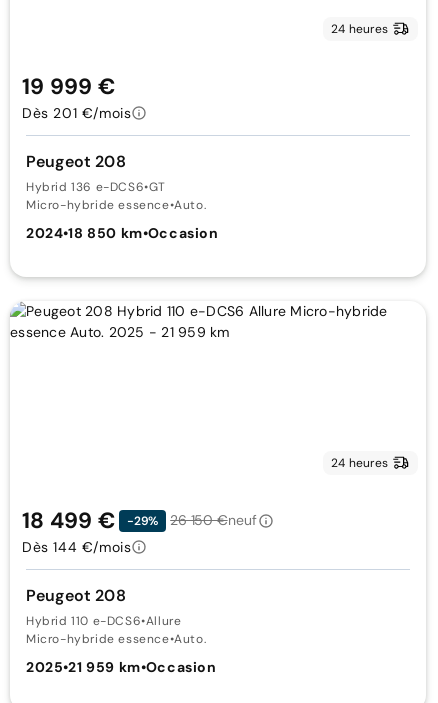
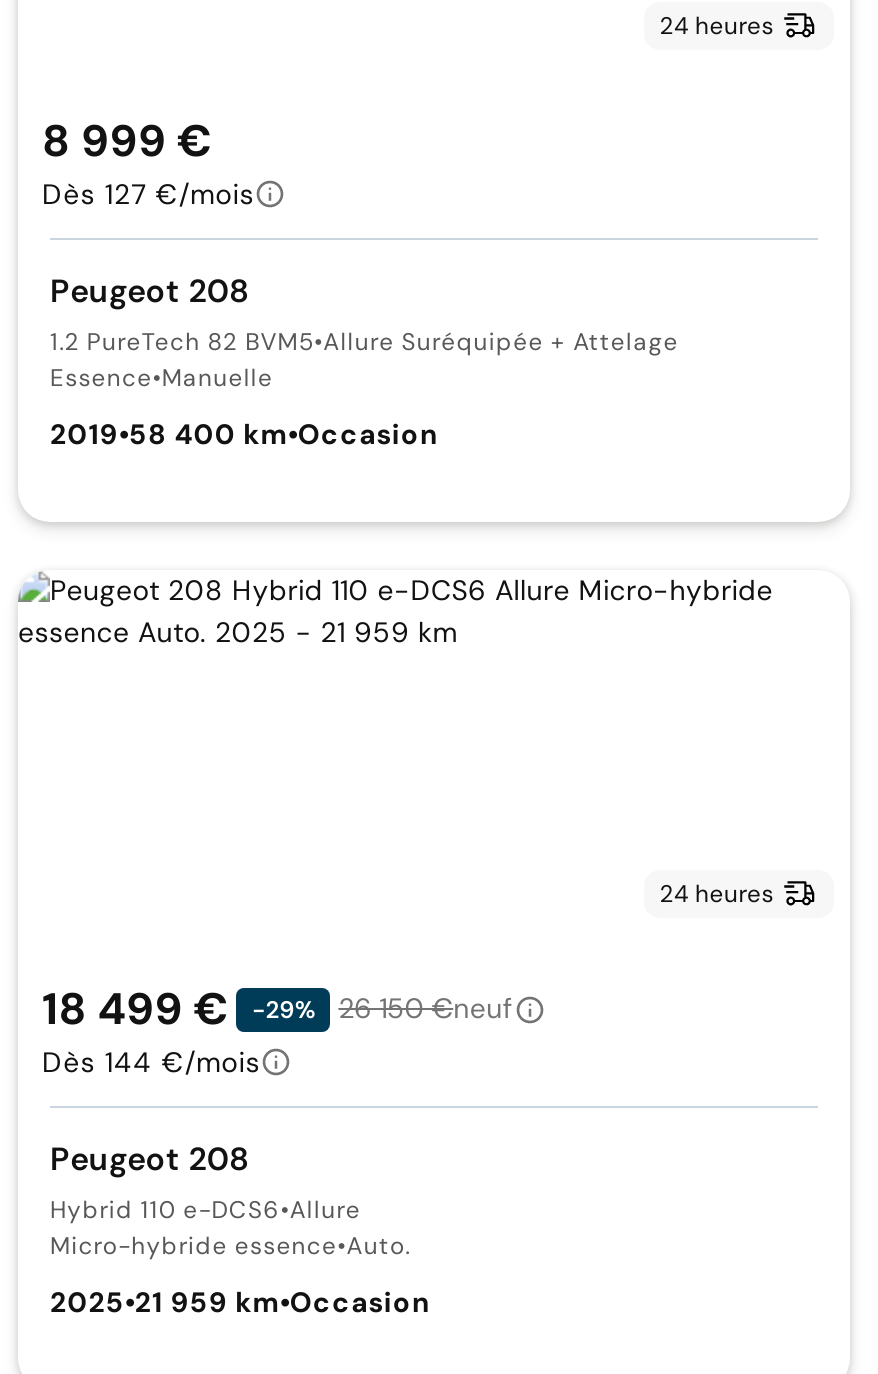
[22,72,131,122] 19 999 € | Dès 201 €/mois -> [42,112,255,212] 8 999 € | Dès 127 €/mois
[26,179,206,213] Hybrid 136 e-DCS6•GT | Micro-hybride essence•Auto. -> [50,326,679,394] 1.2 PureTech 82 BVM5•Allure Suréquipée + Attelage | Essence•Manuelle
[26,224,219,242] 2024•18 850 km•Occasion -> [50,416,439,452] 2019•58 400 km•Occasion

